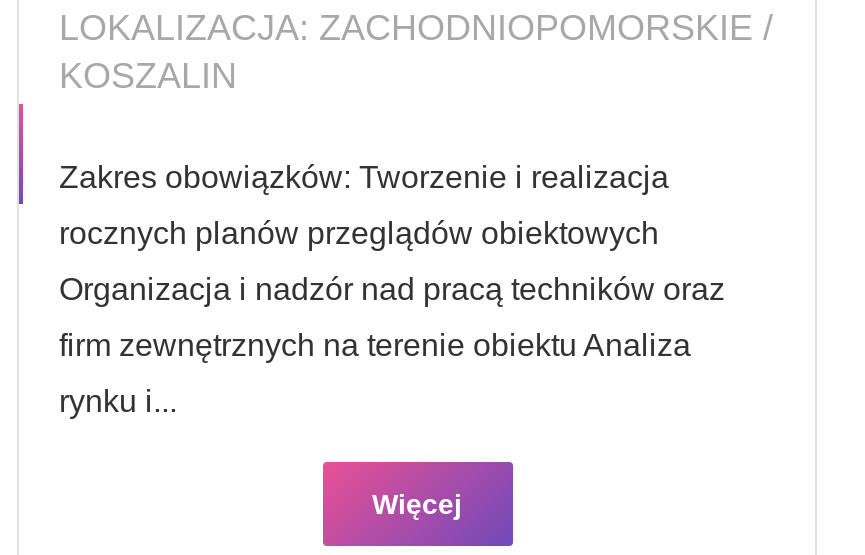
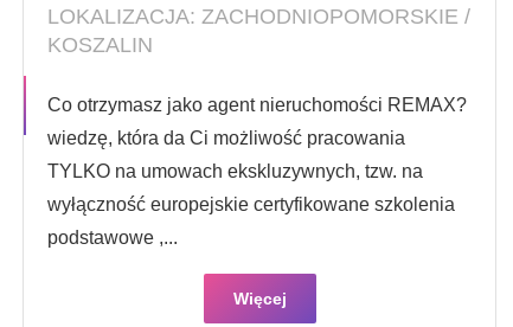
[59,160,669,194] Zakres obowiązków: Tworzenie i realizacja -> [47,95,467,115] Co otrzymasz jako agent nieruchomości REMAX?
[59,216,659,250] rocznych planów przeglądów obiektowych -> [47,128,405,148] wiedzę, która da Ci możliwość pracowania
[59,272,725,306] Organizacja i nadzór nad pracą techników oraz -> [47,161,423,181] TYLKO na umowach ekskluzywnych, tzw. na
[59,328,691,362] firm zewnętrznych na terenie obiektu Analiza -> [47,194,455,214] wyłączność europejskie certyfikowane szkolenia
[59,384,177,418] rynku i... -> [47,227,178,248] podstawowe ,...

